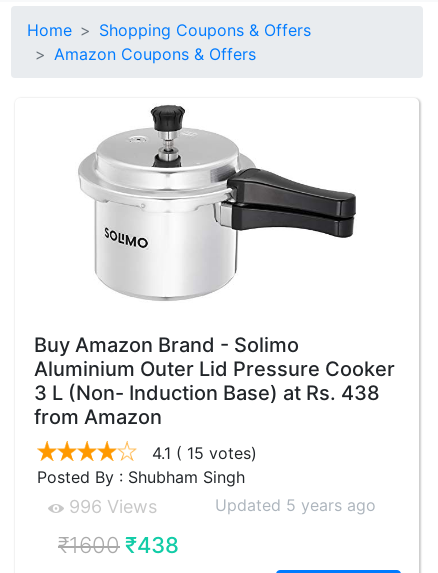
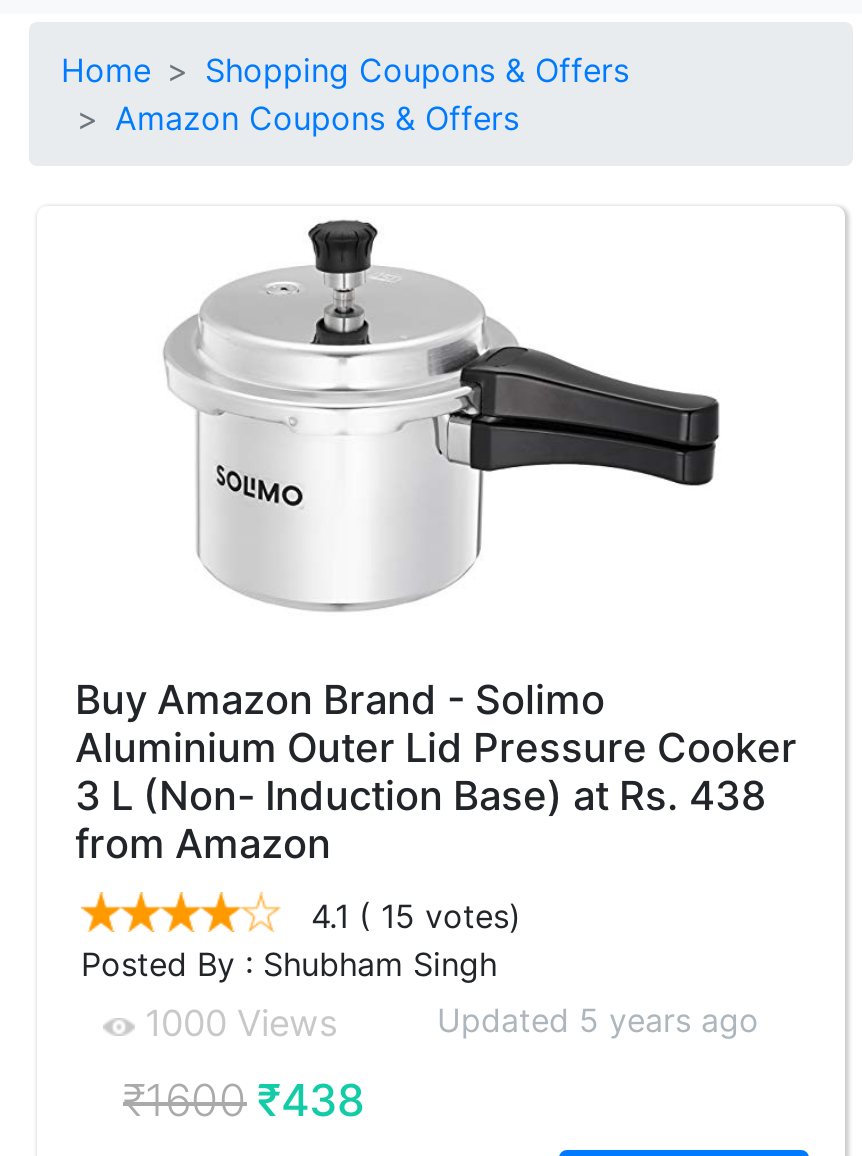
[64,496,157,517] 996 Views -> [135,1002,337,1044] 1000 Views

